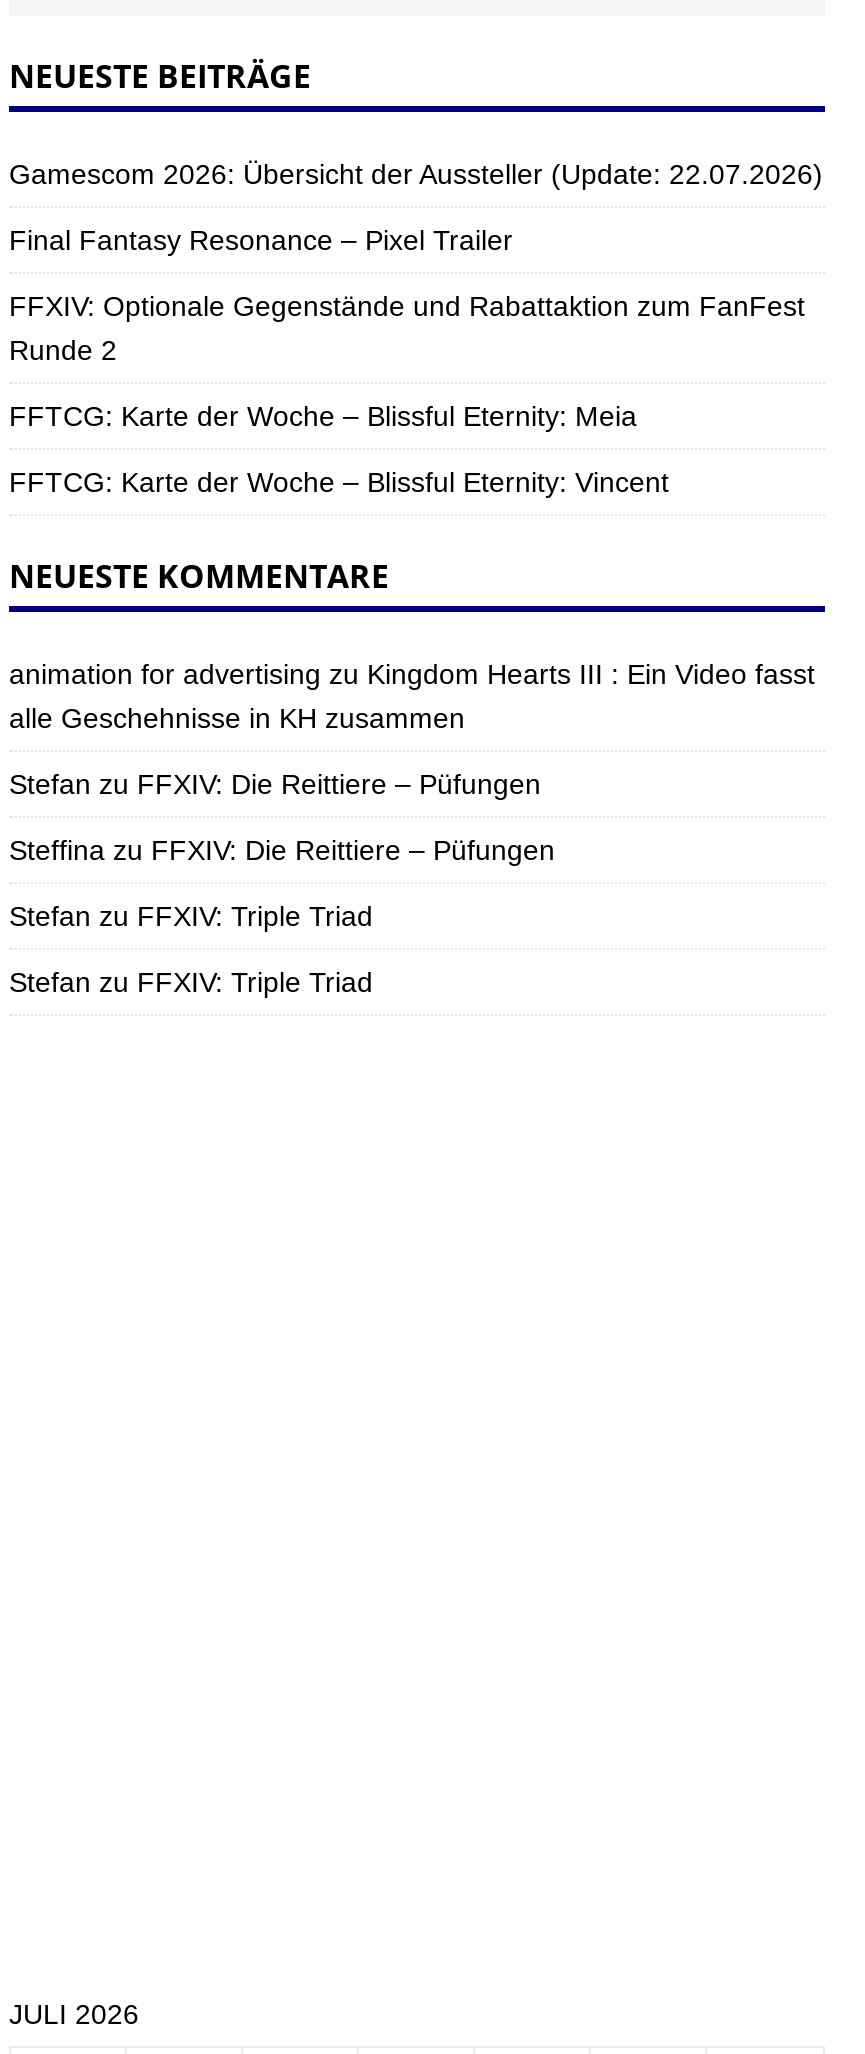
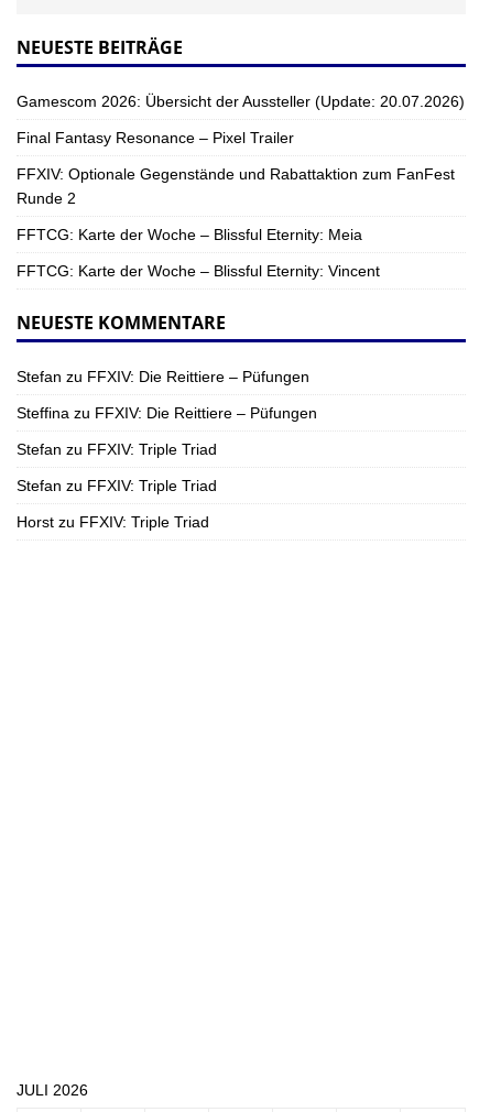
[9,158,823,190] Gamescom 2026: Übersicht der Aussteller (Update: 22.07.2026) -> [17,93,465,110] Gamescom 2026: Übersicht der Aussteller (Update: 20.07.2026)
[9,658,815,734] animation for advertising zu Kingdom Hearts III : Ein Video fasst | alle Geschehnisse in KH zusammen -> none
moved [9,768,555,998] -> [17,368,317,494]: Stefan zu FFXIV: Die Reittiere – Püfungen | Steffina zu FFXIV: Die Reittiere – Püfungen | Stefan zu FFXIV: Triple Triad | Stefan zu FFXIV: Triple Triad
none -> [17,513,209,531] Horst zu FFXIV: Triple Triad

